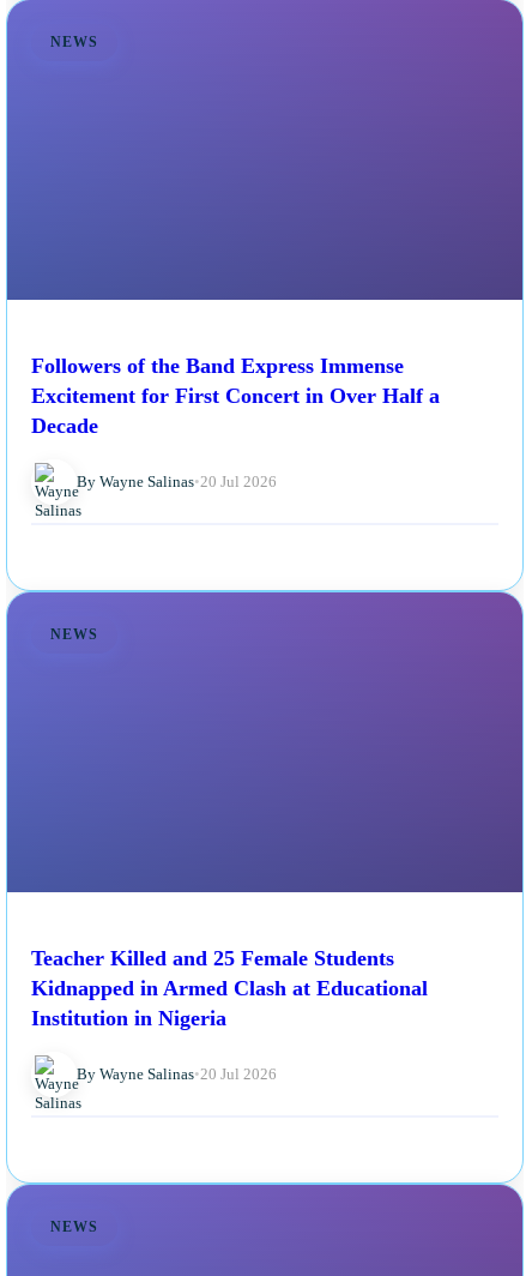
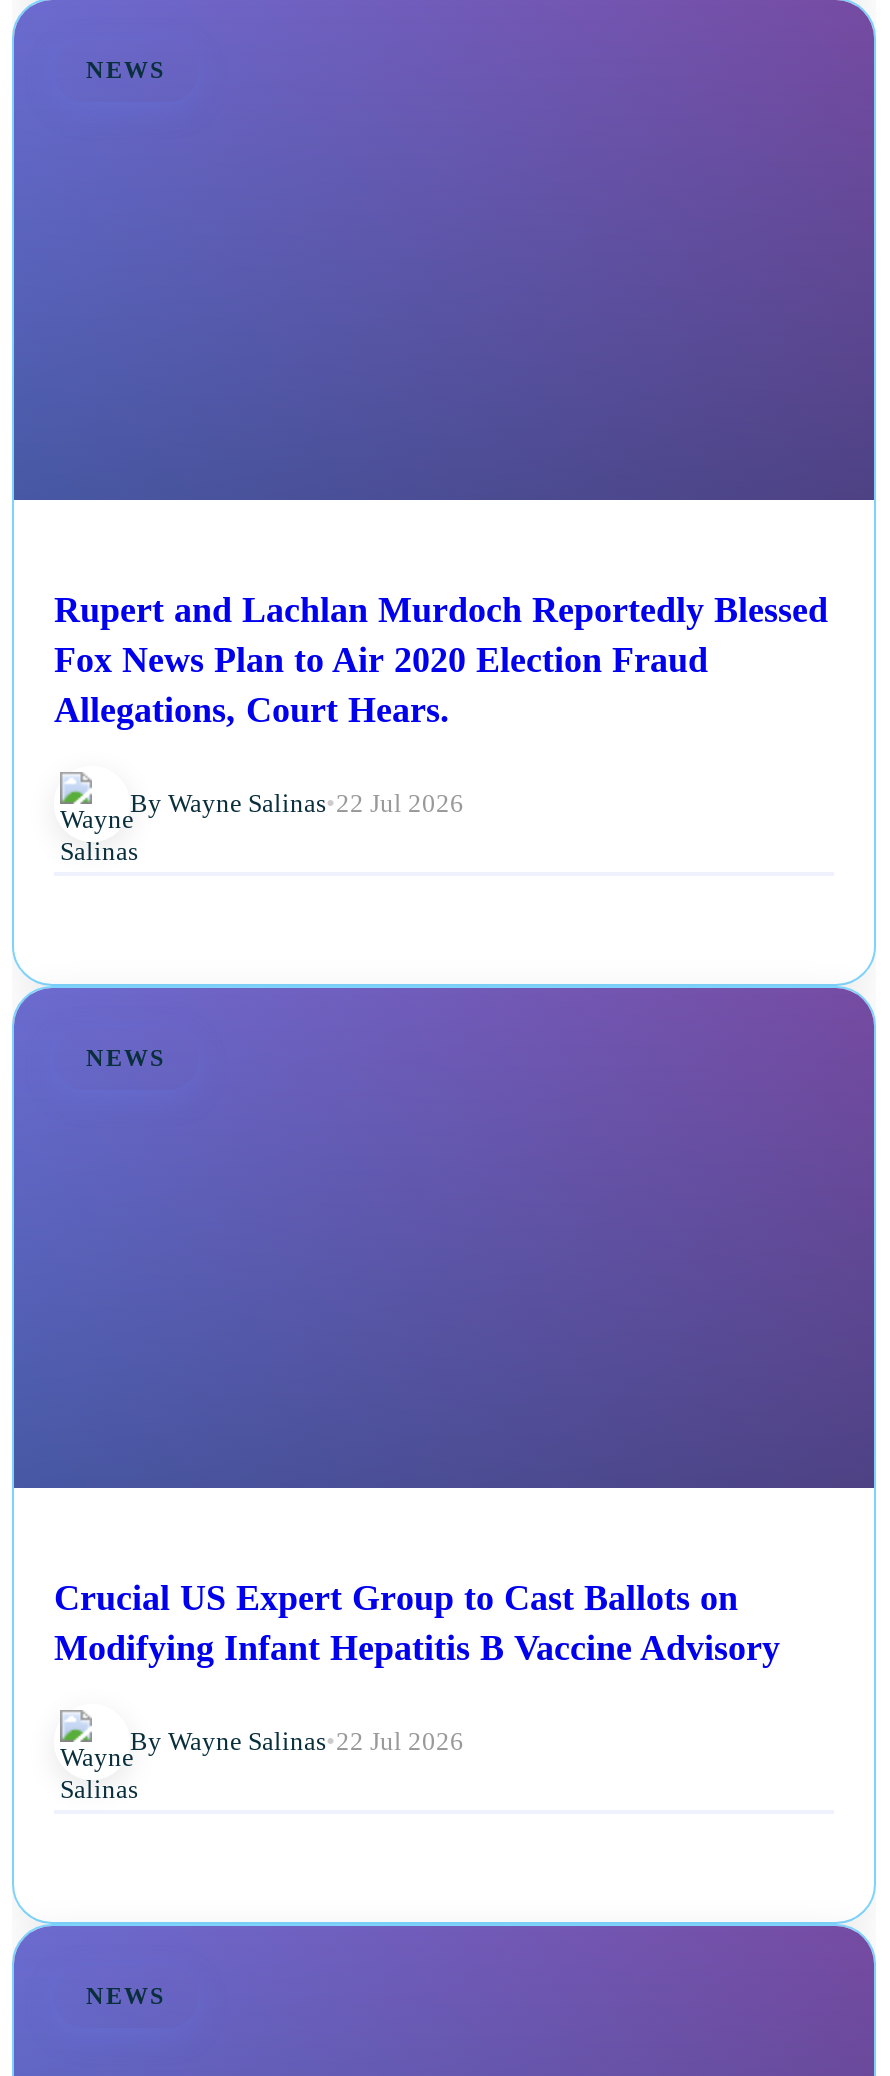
[31,354,440,438] Followers of the Band Express Immense | Excitement for First Concert in Over Half a | Decade -> [54,590,828,730] Rupert and Lachlan Murdoch Reportedly Blessed | Fox News Plan to Air 2020 Election Fraud | Allegations, Court Hears.
[77,473,277,491] By Wayne Salinas • 20 Jul 2026 -> [130,788,464,818] By Wayne Salinas • 22 Jul 2026
[31,946,428,1030] Teacher Killed and 25 Female Students | Kidnapped in Armed Clash at Educational | Institution in Nigeria -> [54,1578,780,1668] Crucial US Expert Group to Cast Ballots on | Modifying Infant Hepatitis B Vaccine Advisory
[77,1065,277,1083] By Wayne Salinas • 20 Jul 2026 -> [130,1726,464,1756] By Wayne Salinas • 22 Jul 2026

